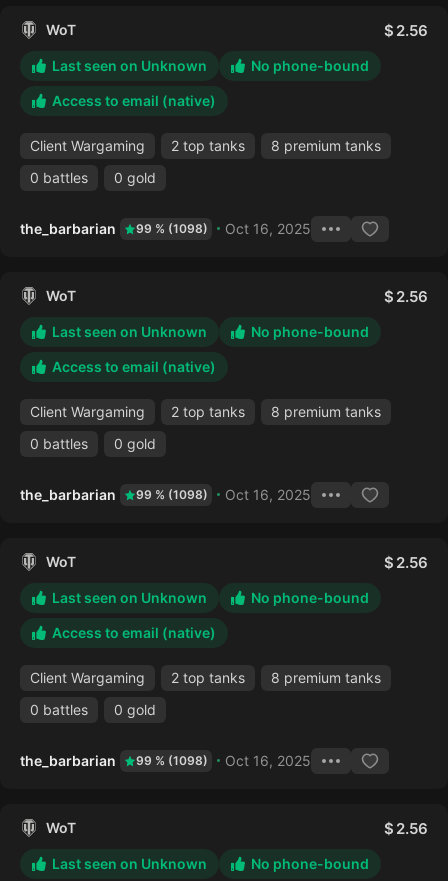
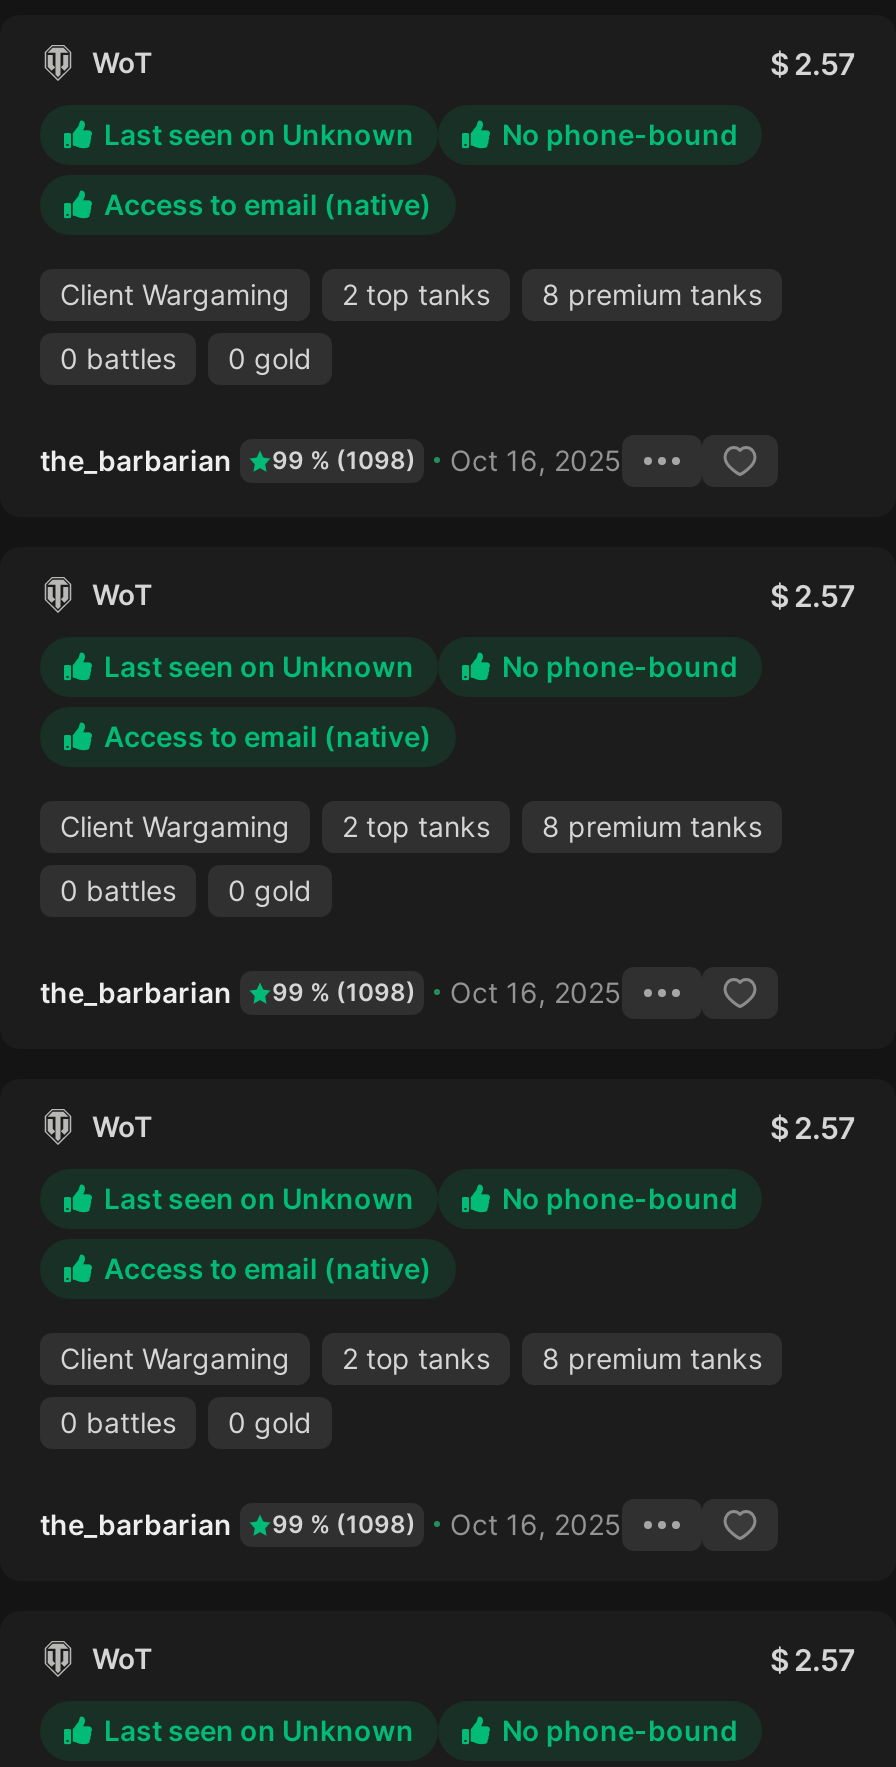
[396,21,428,40] 2.56 -> [794,45,856,83] 2.57
[396,287,428,306] 2.56 -> [794,577,856,615] 2.57
[396,553,428,572] 2.56 -> [794,1109,856,1147] 2.57
[396,819,428,838] 2.56 -> [794,1641,856,1679] 2.57

